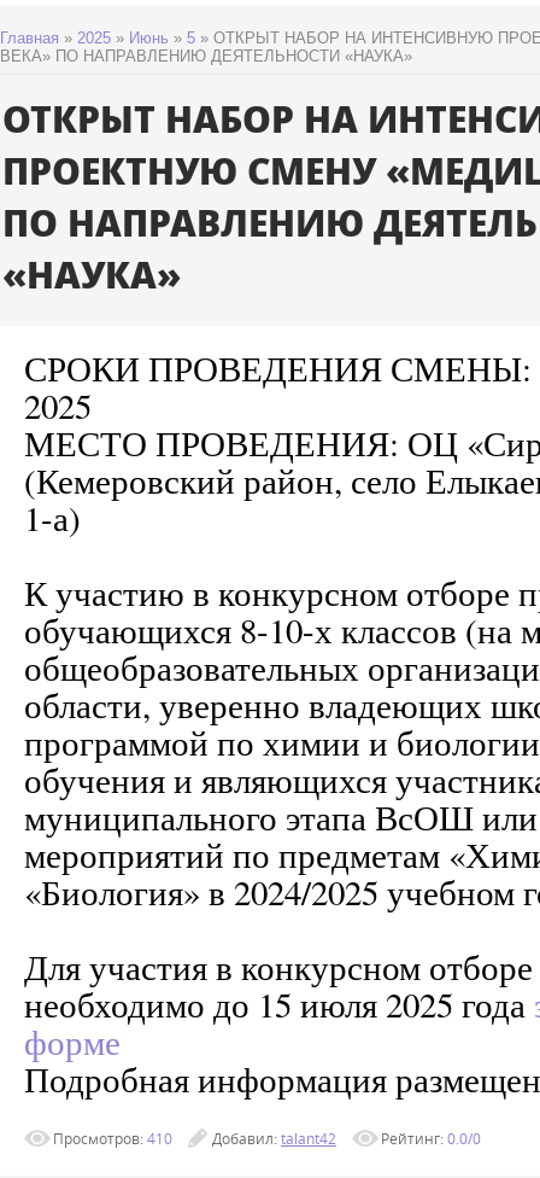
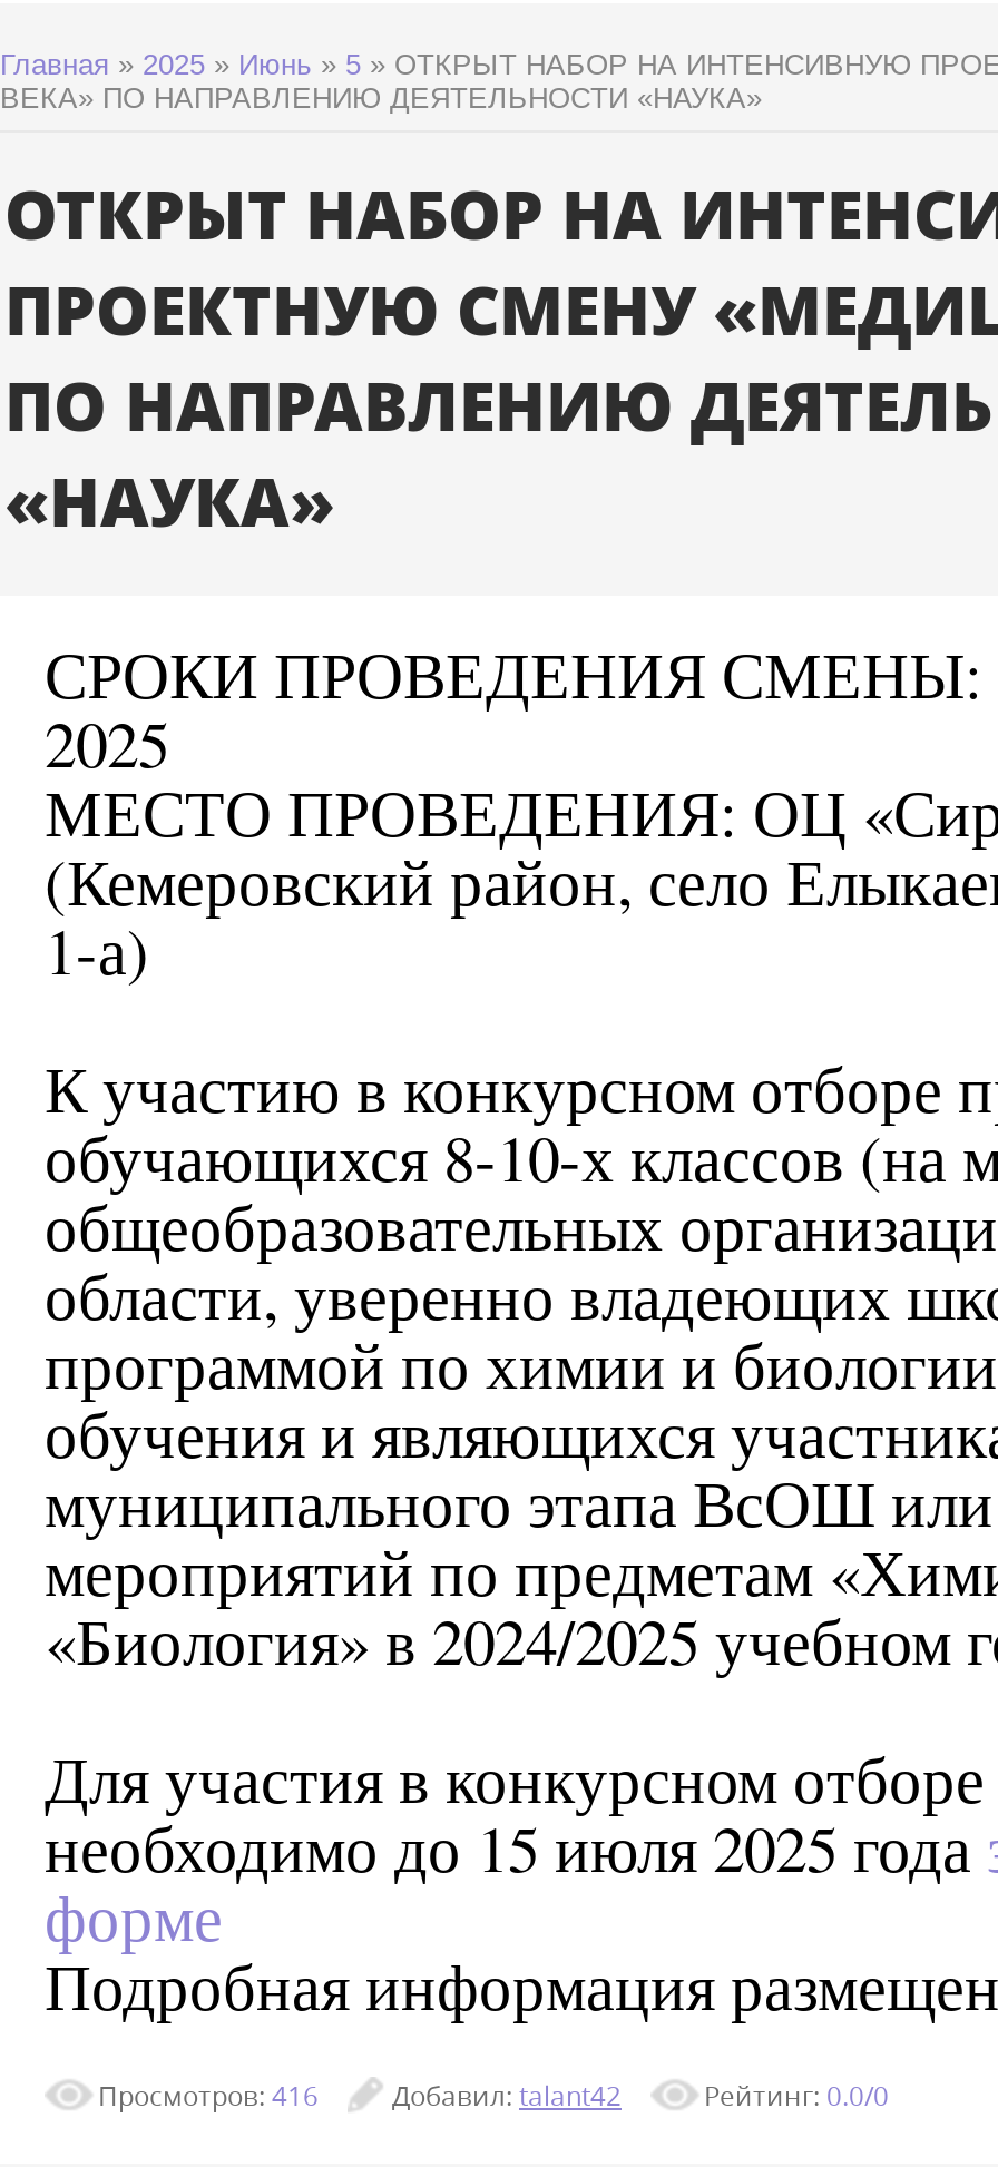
[53,1129,172,1148] Просмотров: 410 -> [98,2077,319,2113] Просмотров: 416

